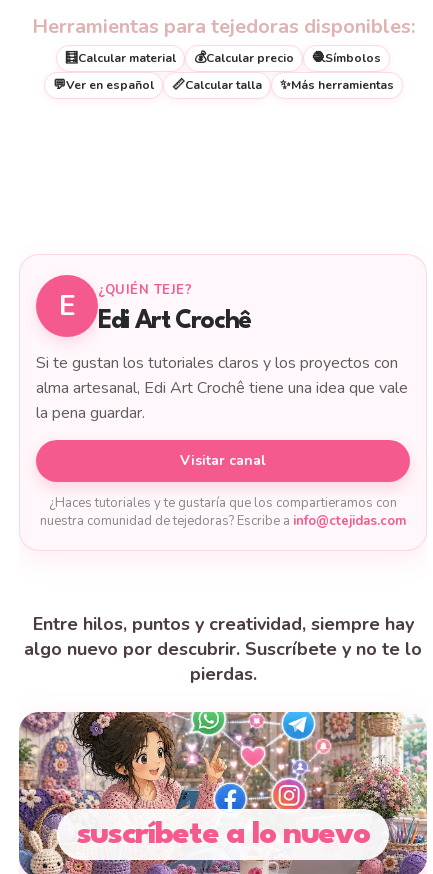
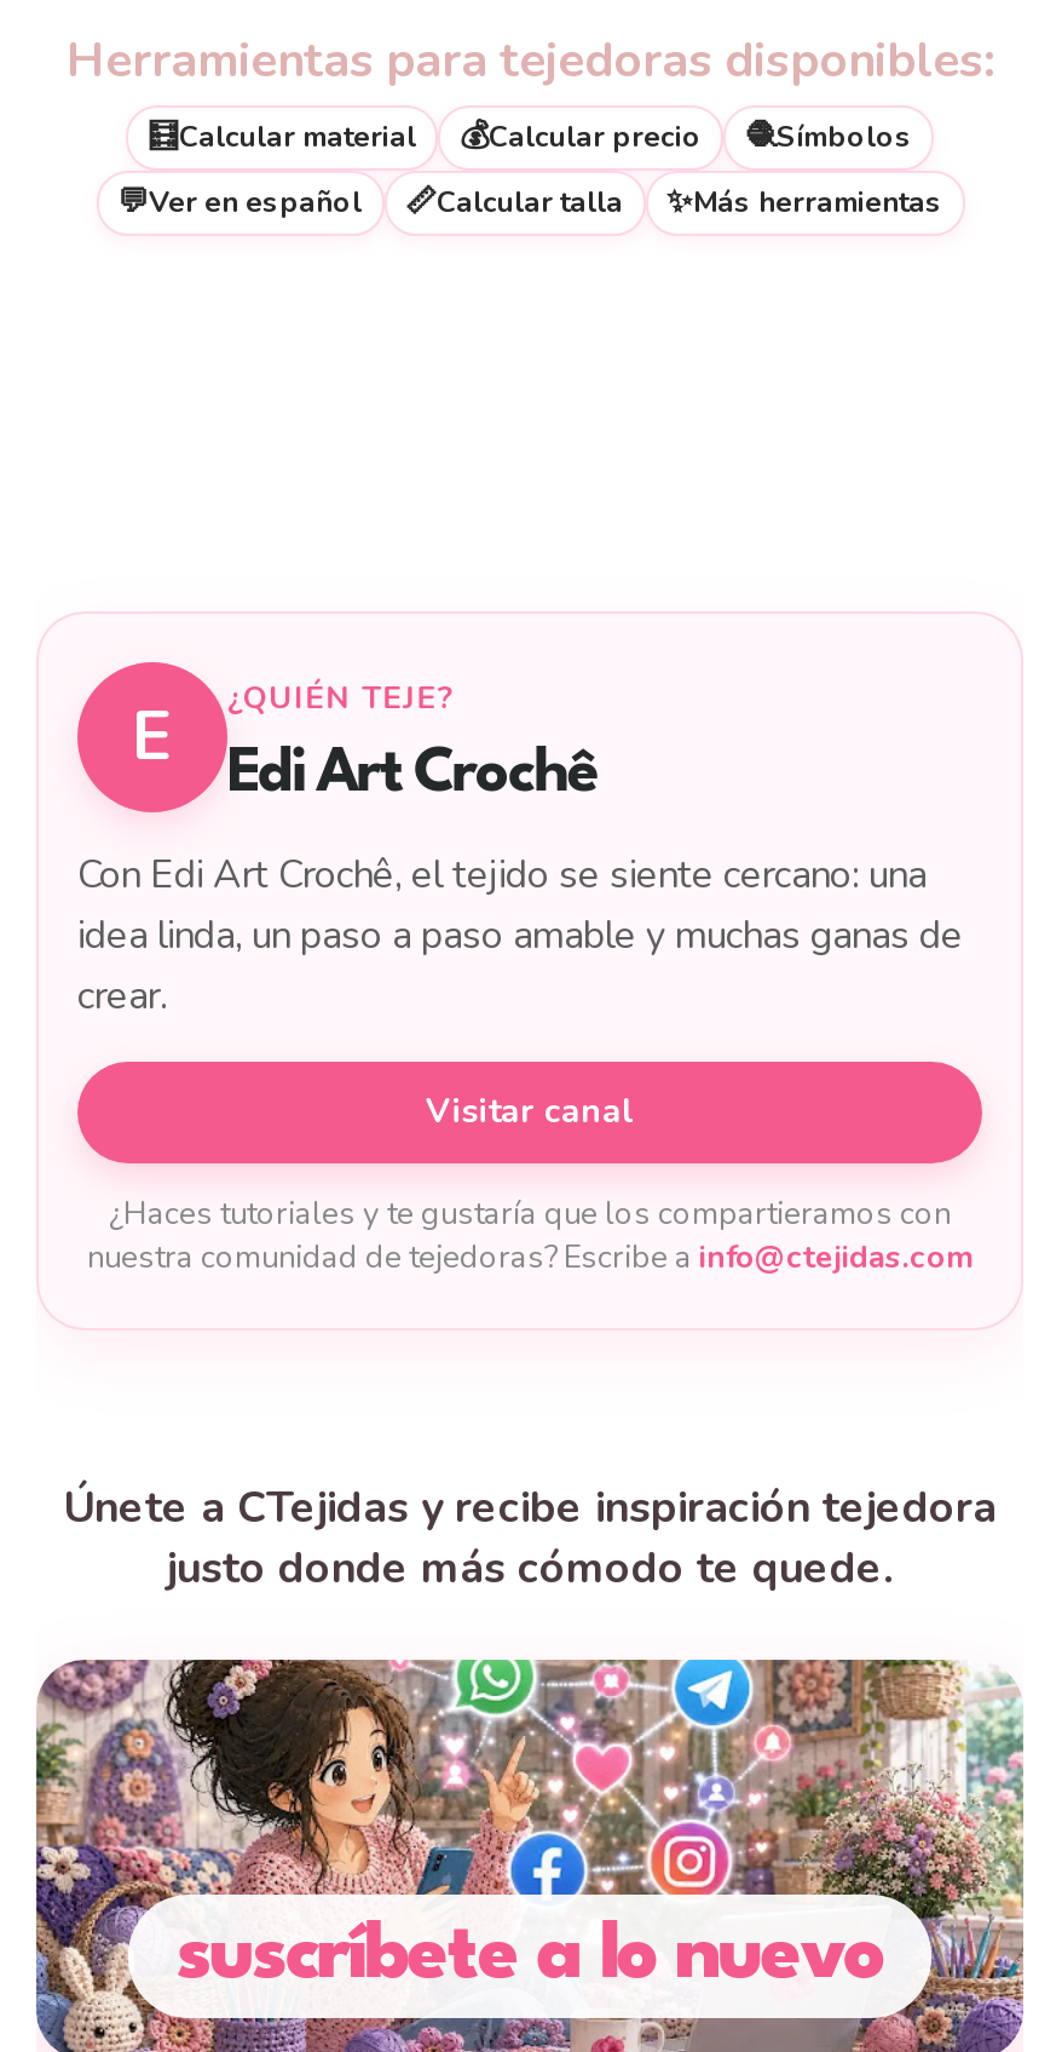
[36,351,408,423] Si te gustan los tutoriales claros y los proyectos con | alma artesanal, Edi Art Crochê tiene una idea que vale | la pena guardar. -> [77,847,963,1022] Con Edi Art Crochê, el tejido se siente cercano: una | idea linda, un paso a paso amable y muchas ganas de | crear.
[24,611,422,685] Entre hilos, puntos y creatividad, siempre hay | algo nuevo por descubrir. Suscríbete y no te lo | pierdas. -> [63,1477,997,1596] Únete a CTejidas y recibe inspiración tejedora | justo donde más cómodo te quede.

